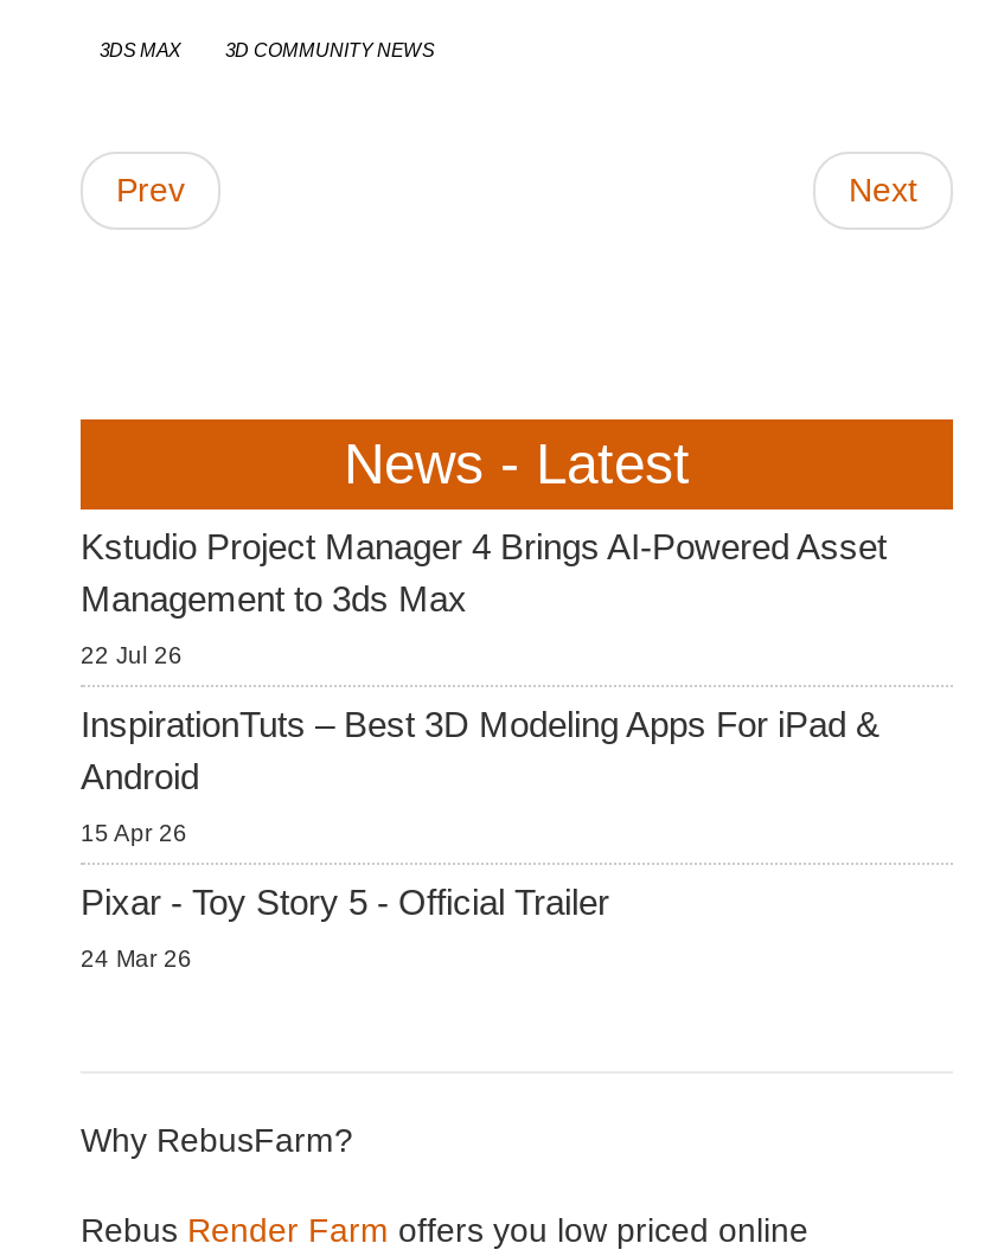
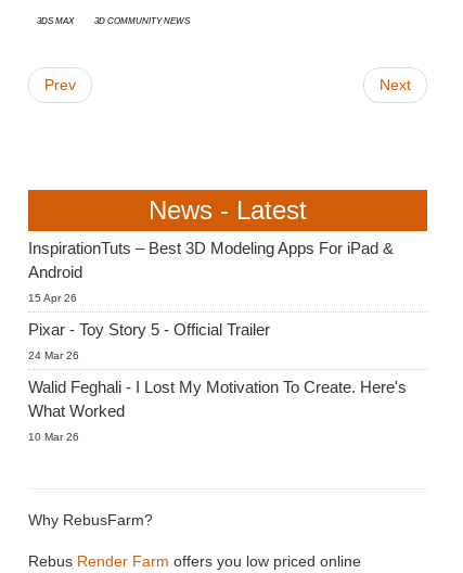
[81,526,887,668] Kstudio Project Manager 4 Brings AI-Powered Asset | Management to 3ds Max | 22 Jul 26 -> none
moved [81,704,880,972] -> [28,239,394,361]: InspirationTuts – Best 3D Modeling Apps For iPad & | Android | 15 Apr 26 | Pixar - Toy Story 5 - Official Trailer | 24 Mar 26
none -> [28,378,407,443] Walid Feghali - I Lost My Motivation To Create. Here's | What Worked | 10 Mar 26

